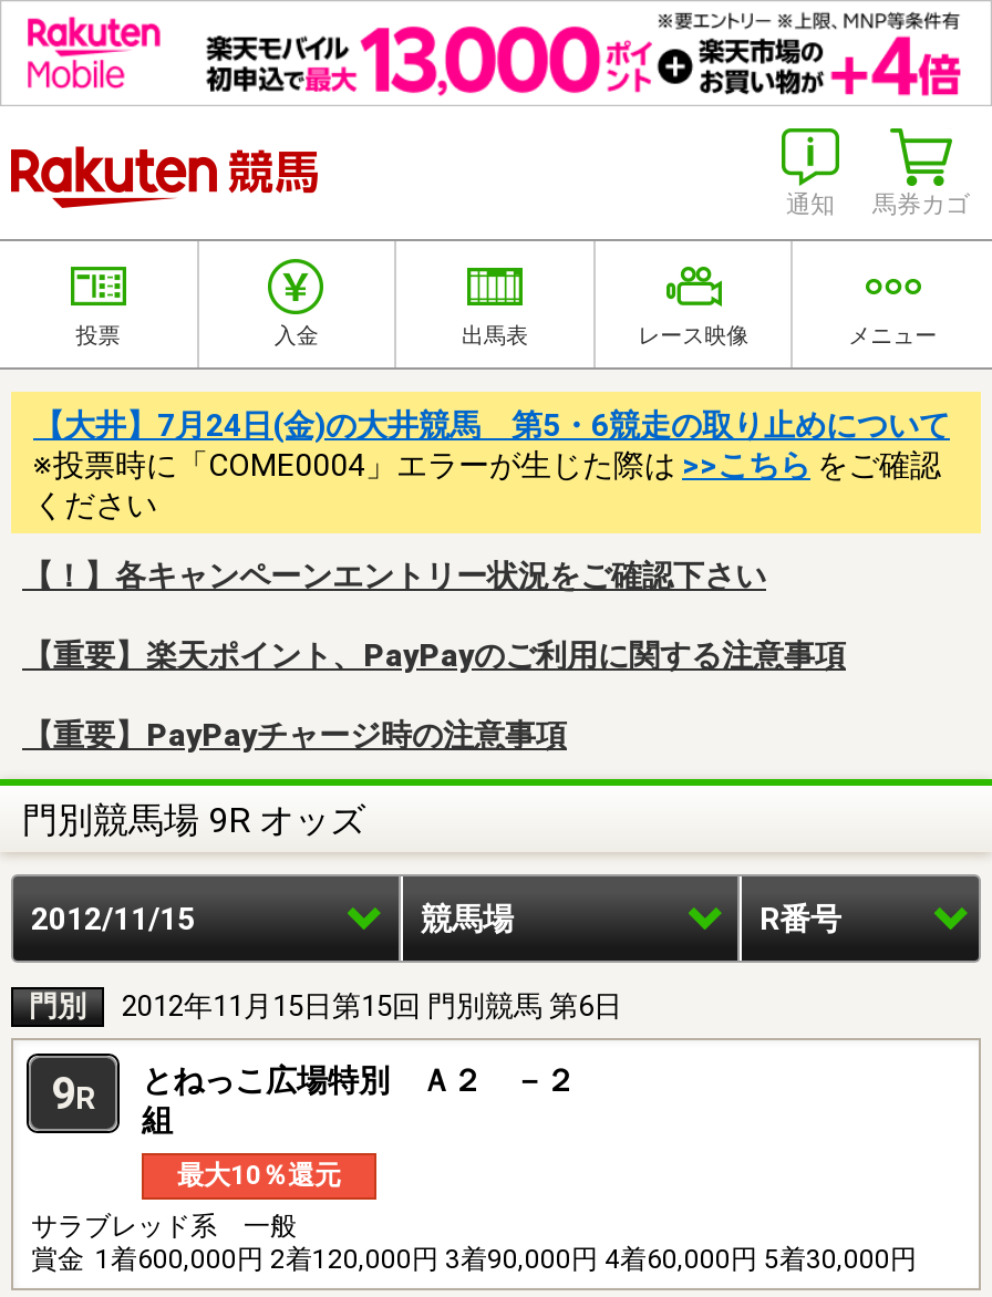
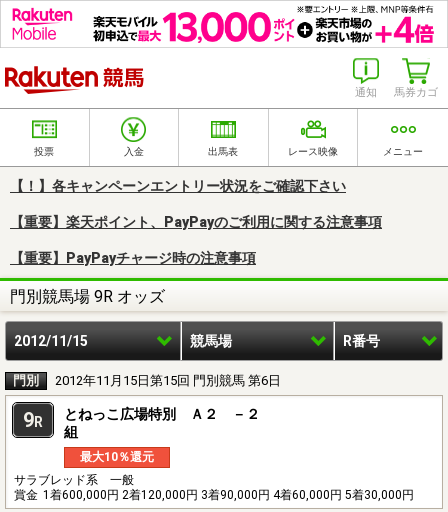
[33,407,950,522] 【大井】7月24日(金)の大井競馬 第5・6競走の取り止めについて | ※投票時に「COME0004」エラーが生じた際は>>こちらをご確認 | ください -> none

